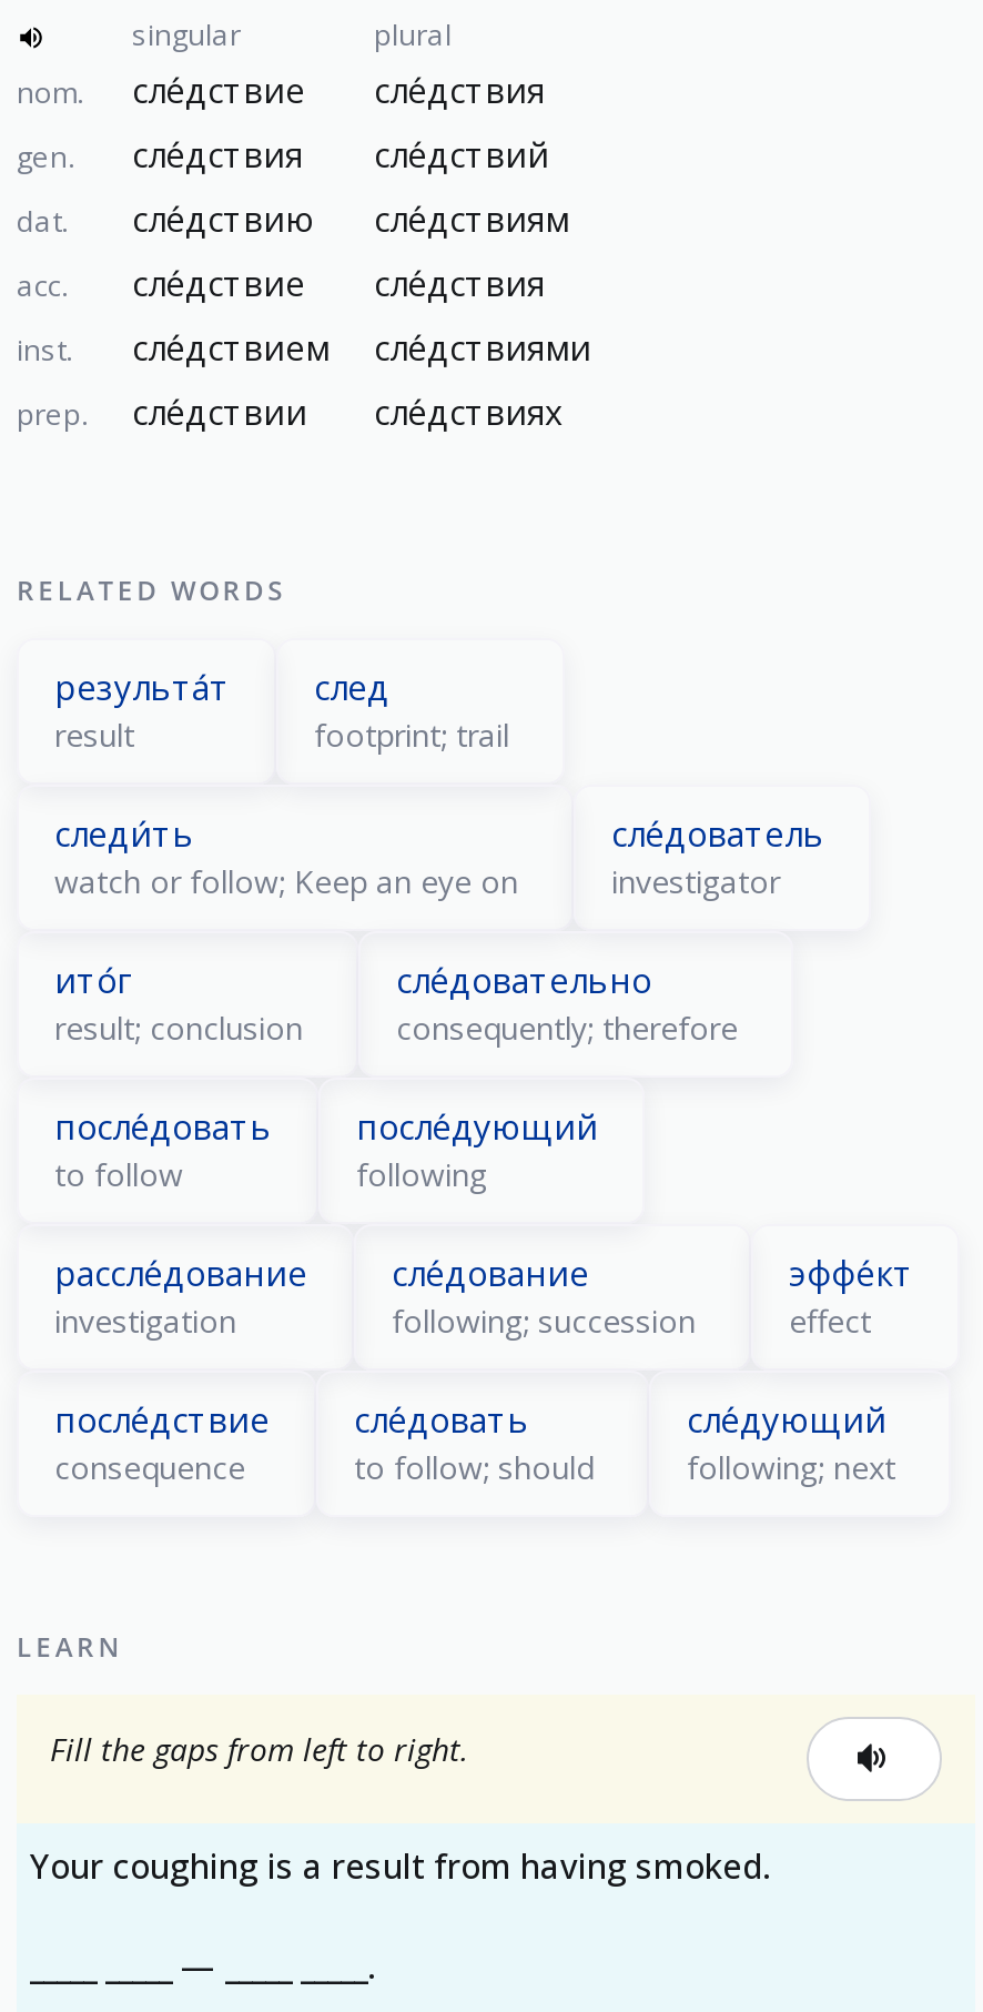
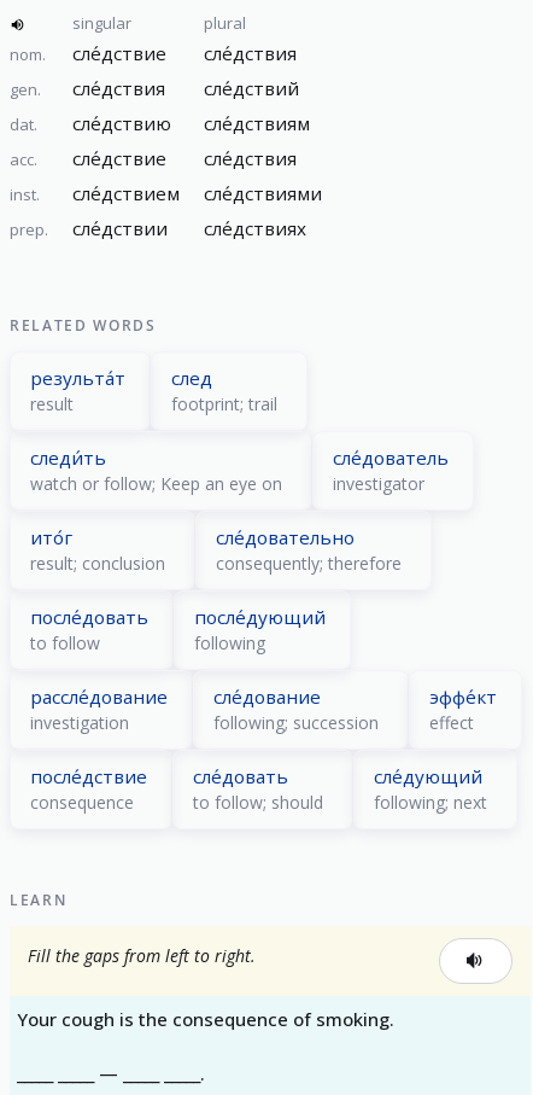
[30,1843,771,1888] Your coughing is a result from having smoked. -> [17,1007,394,1031] Your cough is the consequence of smoking.

